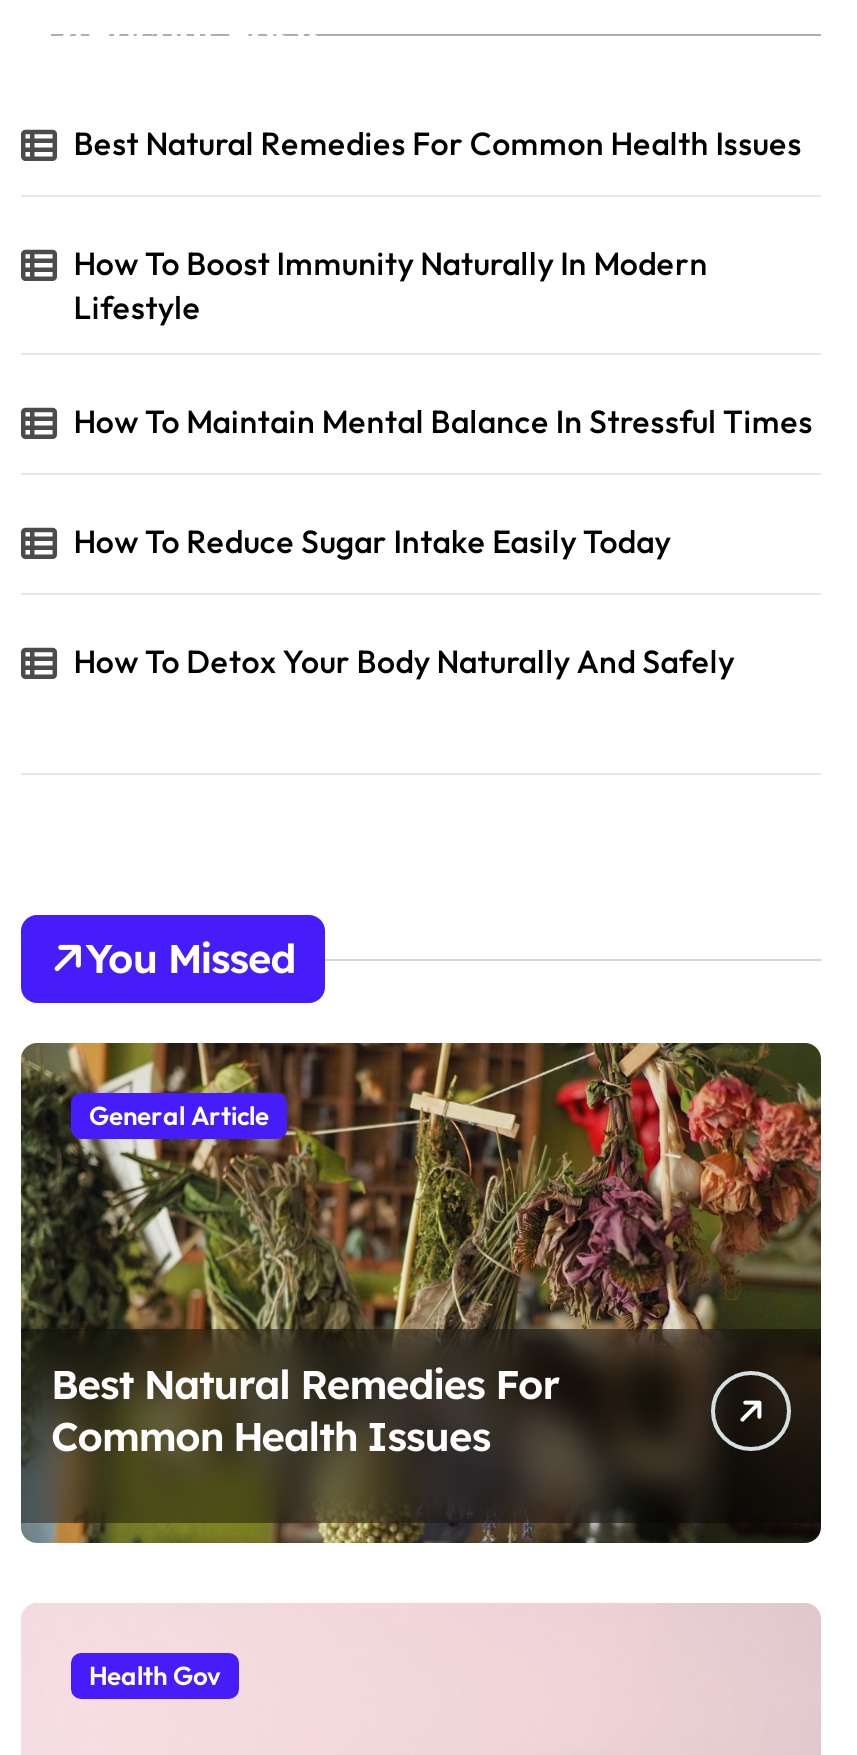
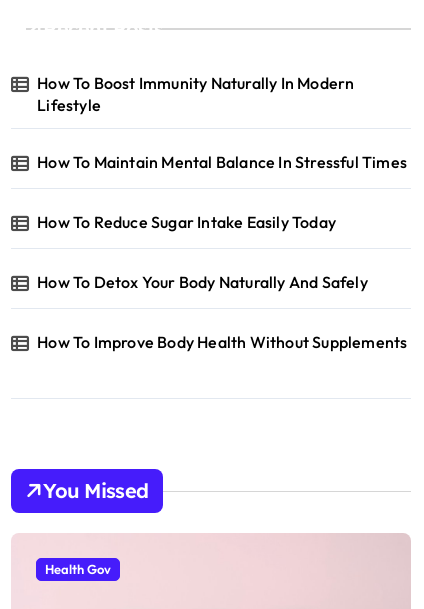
[73,123,802,163] Best Natural Remedies For Common Health Issues -> none
none -> [37,332,407,352] How To Improve Body Health Without Supplements
[19,1041,823,1563] [image] | General Article -> none
[51,1359,559,1461] Best Natural Remedies For | Common Health Issues -> none

